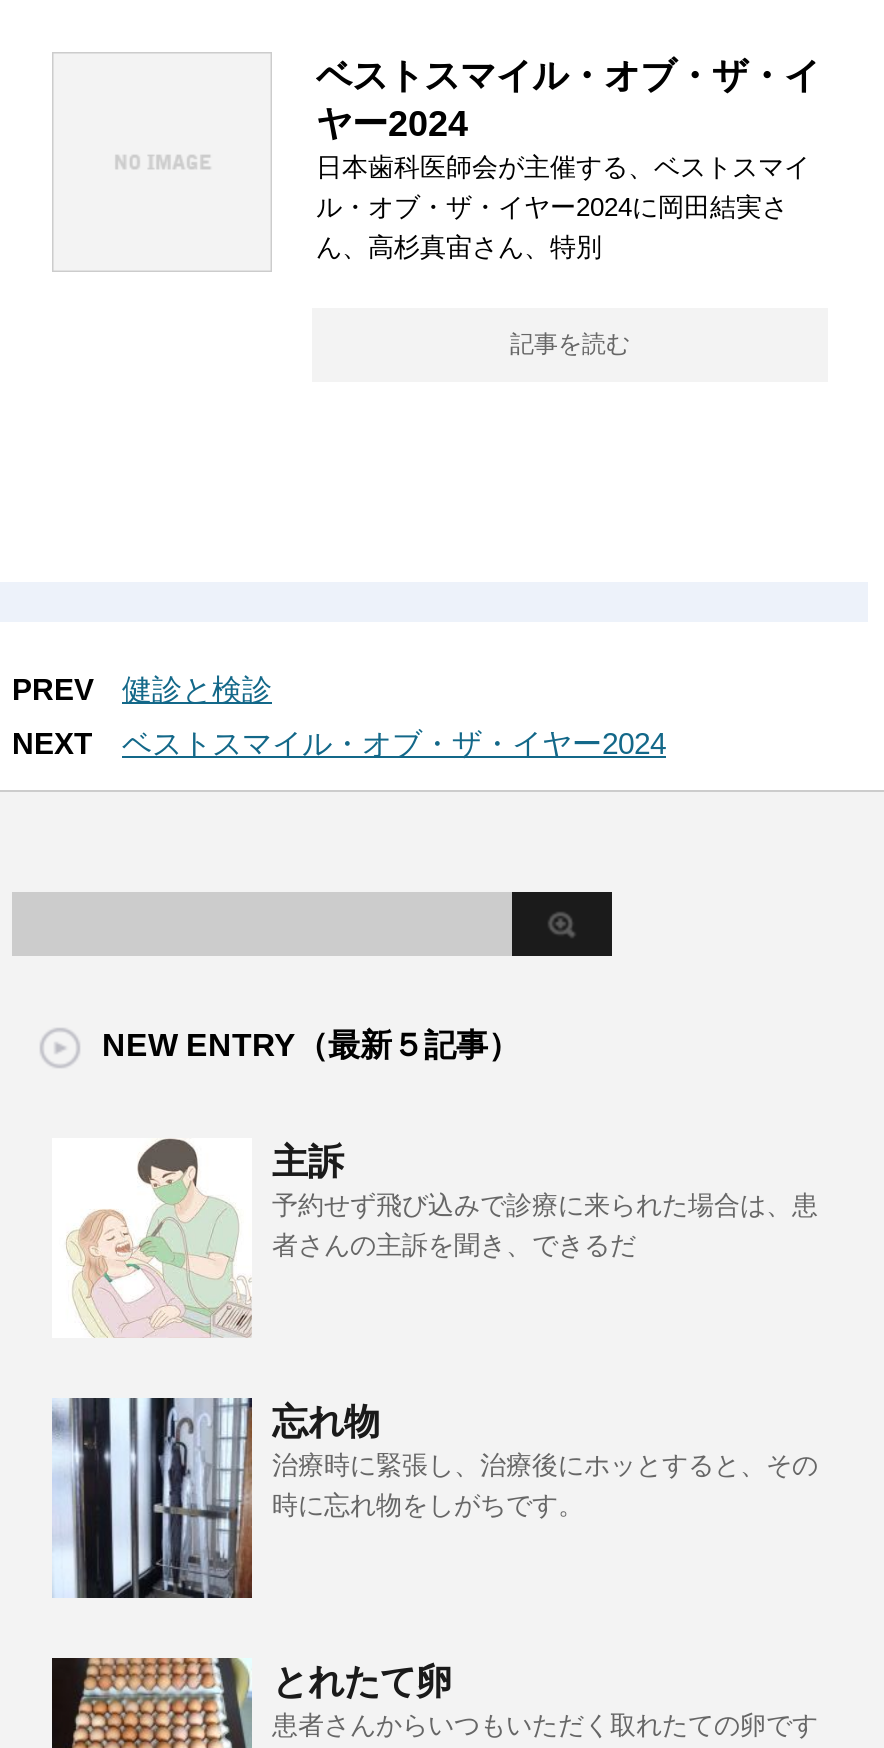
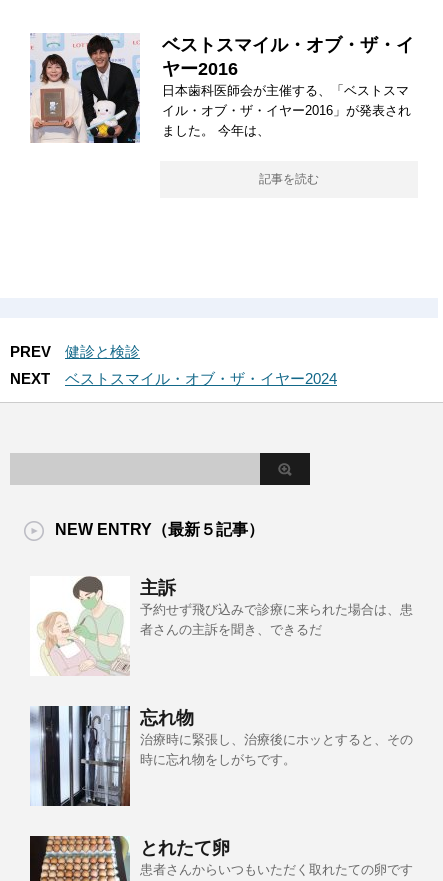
none -> [30,34,141,144] [image]
[316,104,810,262] ヤー2024 | 日本歯科医師会が主催する、ベストスマイ | ル・オブ・ザ・イヤー2024に岡田結実さ | ん、高杉真宙さん、特別 -> [162,59,411,138] ヤー2016 | 日本歯科医師会が主催する、「ベストスマ | イル・オブ・ザ・イヤー2016」が発表され | ました。 今年は、

